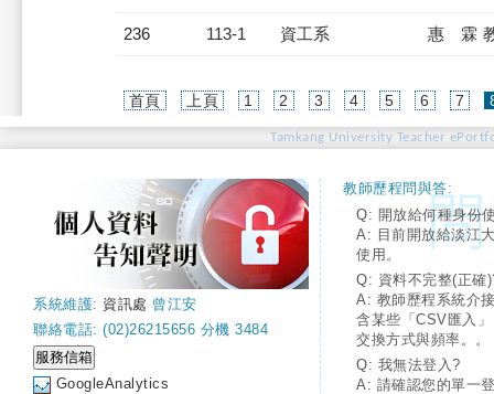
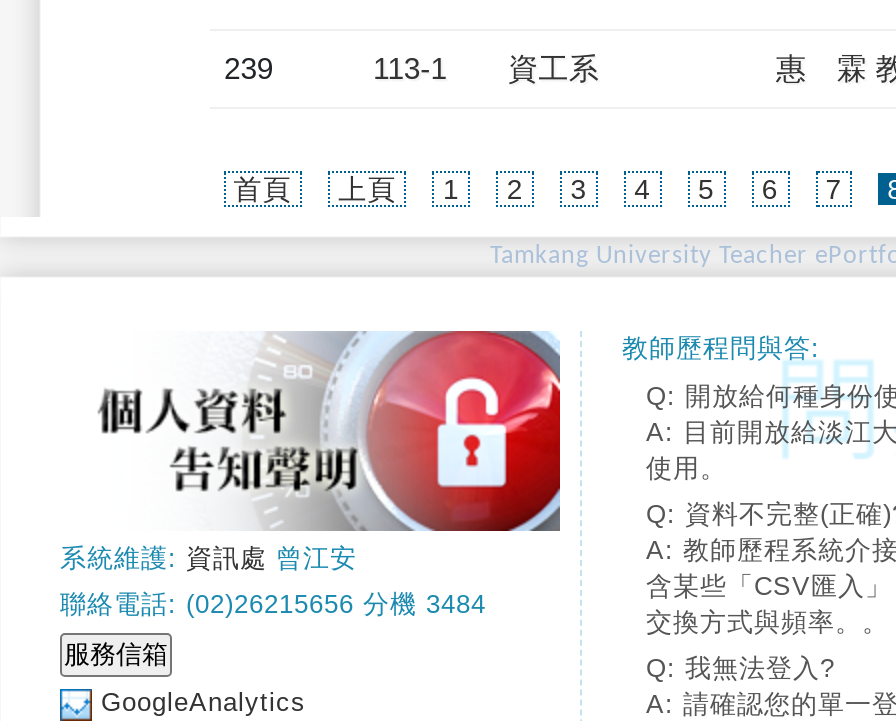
[123,24,151,43] 236 -> [224,51,273,85] 239

